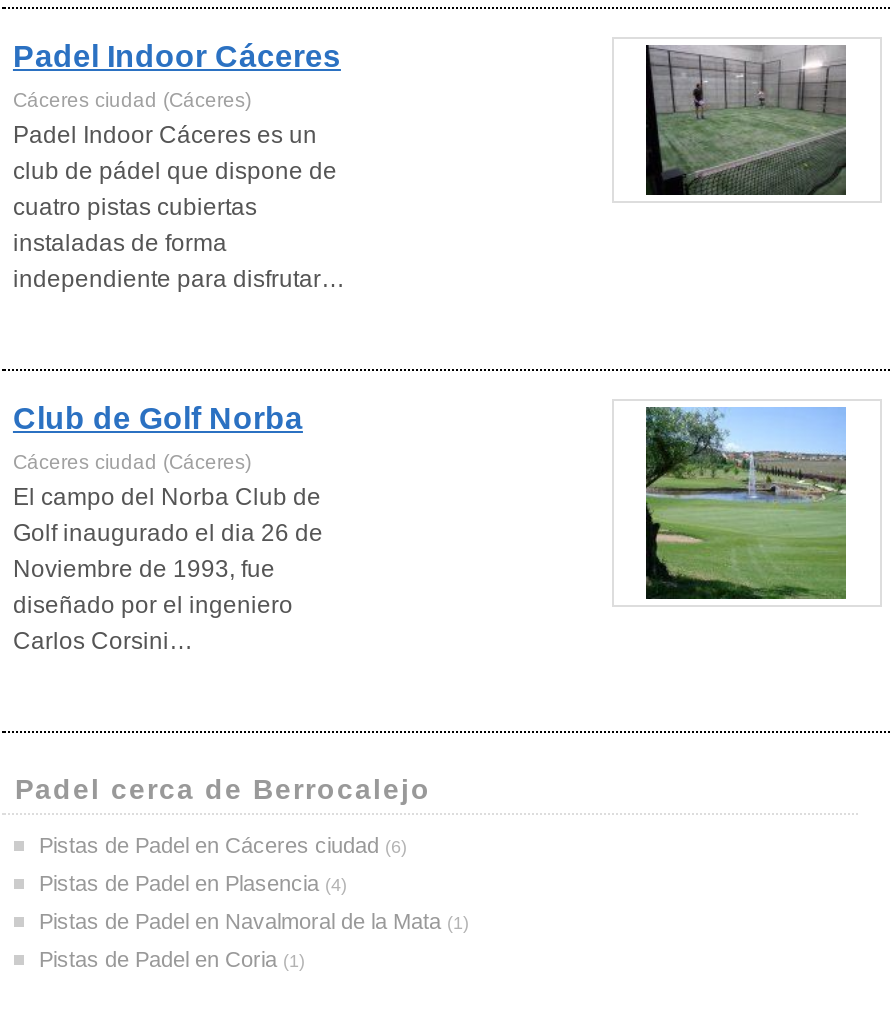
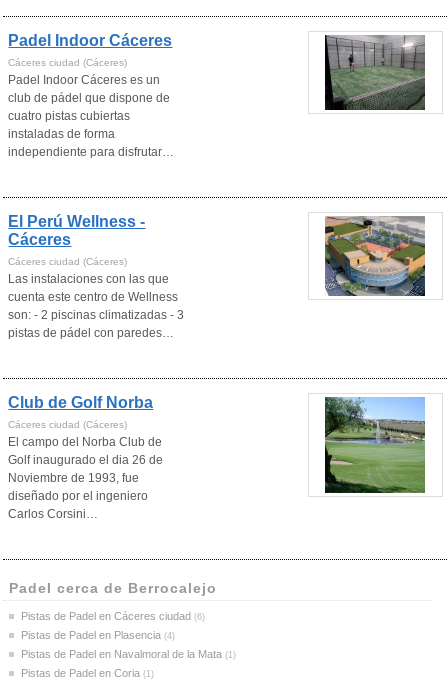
none -> [8,213,184,339] El Perú Wellness - | Cáceres | Cáceres ciudad (Cáceres) | Las instalaciones con las que | cuenta este centro de Wellness | son: - 2 piscinas climatizadas - 3 | pistas de pádel con paredes…
none -> [324,216,426,297] [image]

